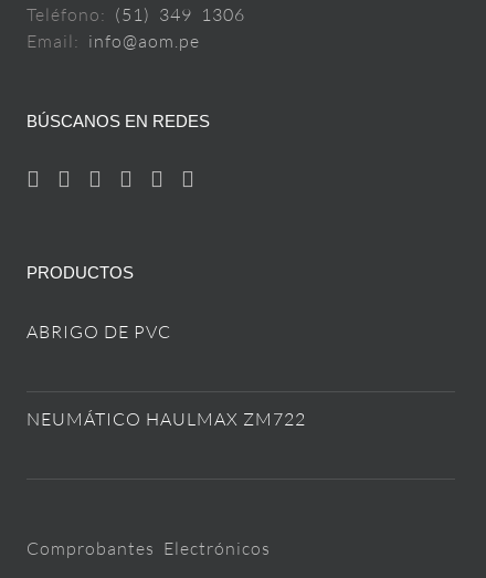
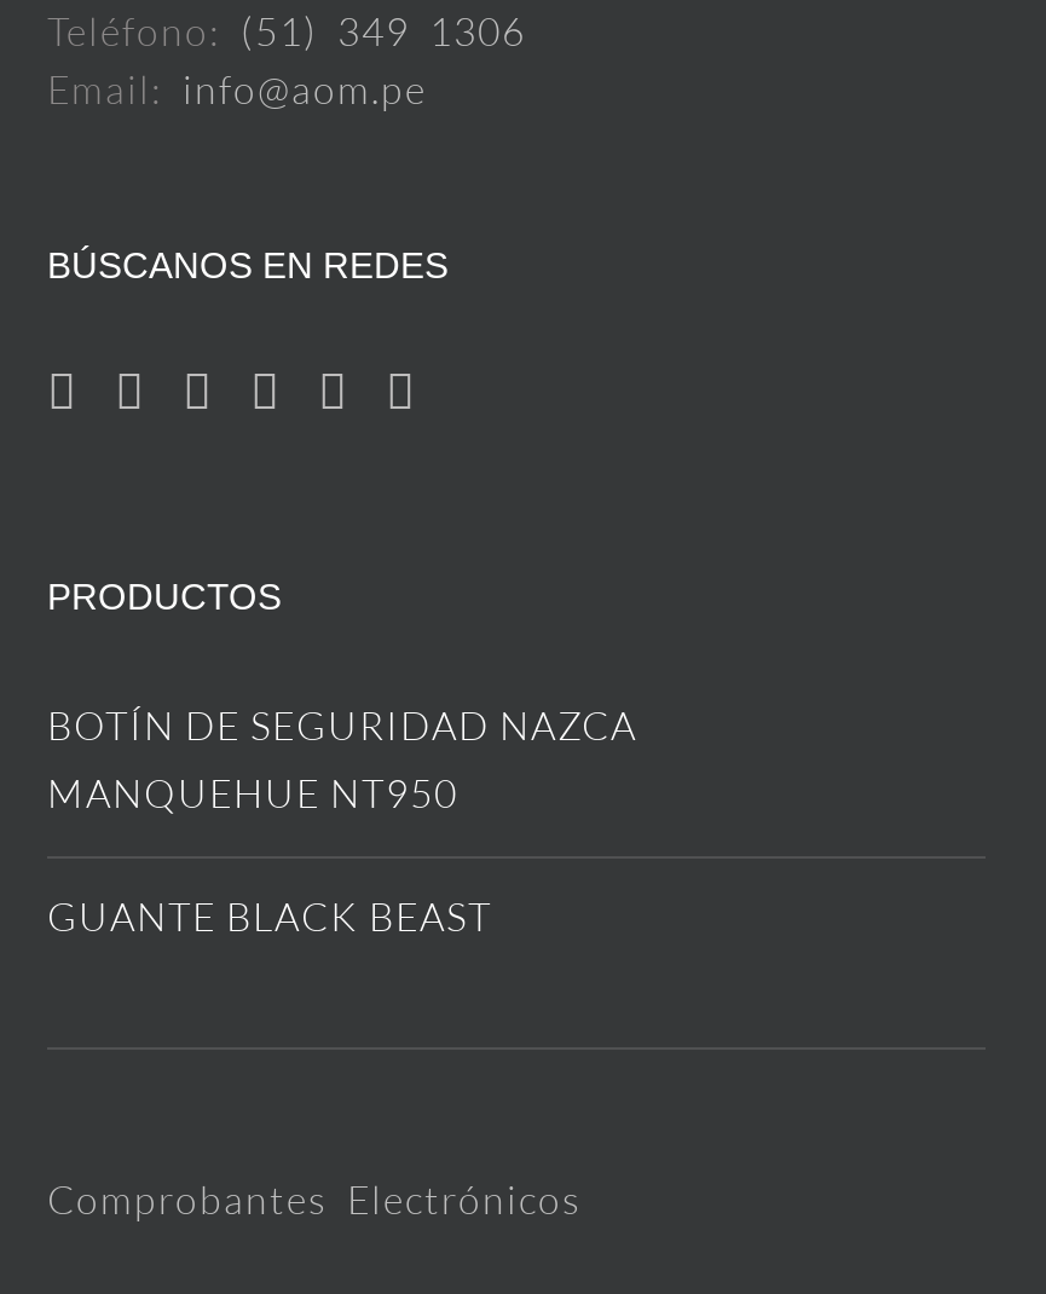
[27,321,171,343] ABRIGO DE PVC -> [47,702,637,818] BOTÍN DE SEGURIDAD NAZCA | MANQUEHUE NT950
[27,408,306,430] NEUMÁTICO HAULMAX ZM722 -> [47,893,492,942] GUANTE BLACK BEAST

